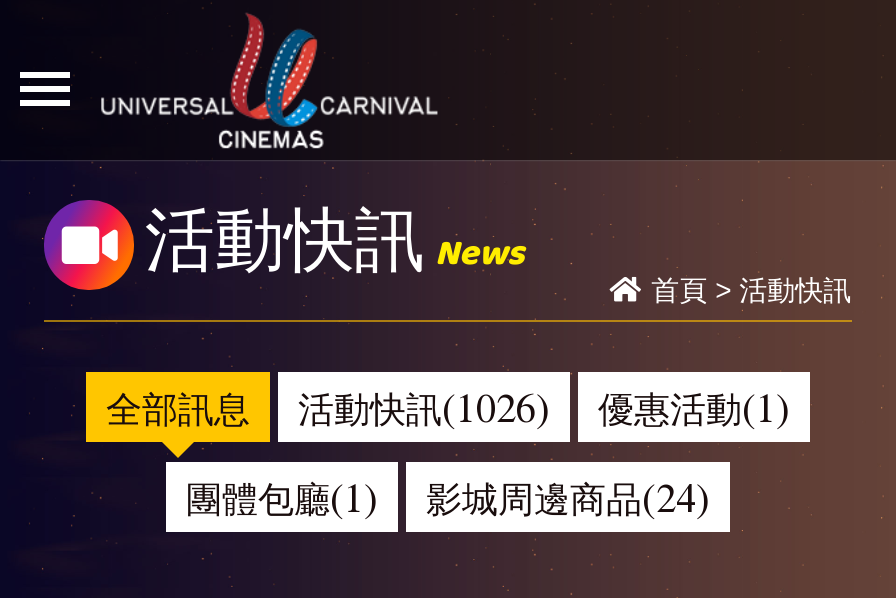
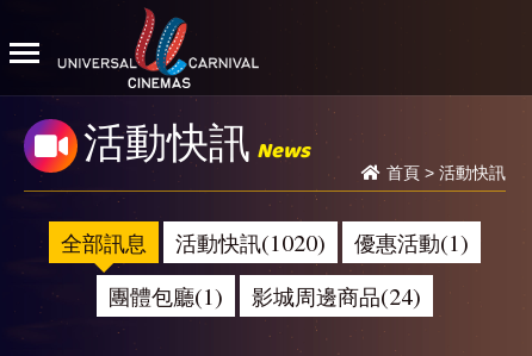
[106,378,790,436] 全部訊息 活動快訊(1026) 優惠活動(1) -> [61,225,469,260] 全部訊息 活動快訊(1020) 優惠活動(1)

